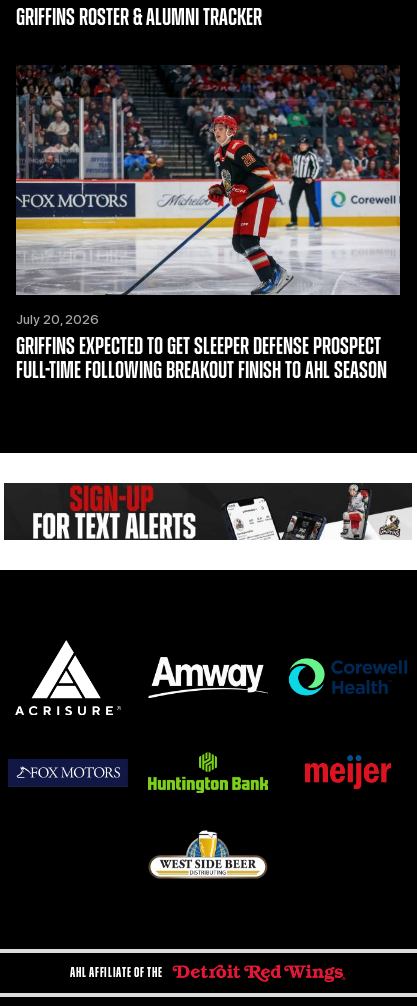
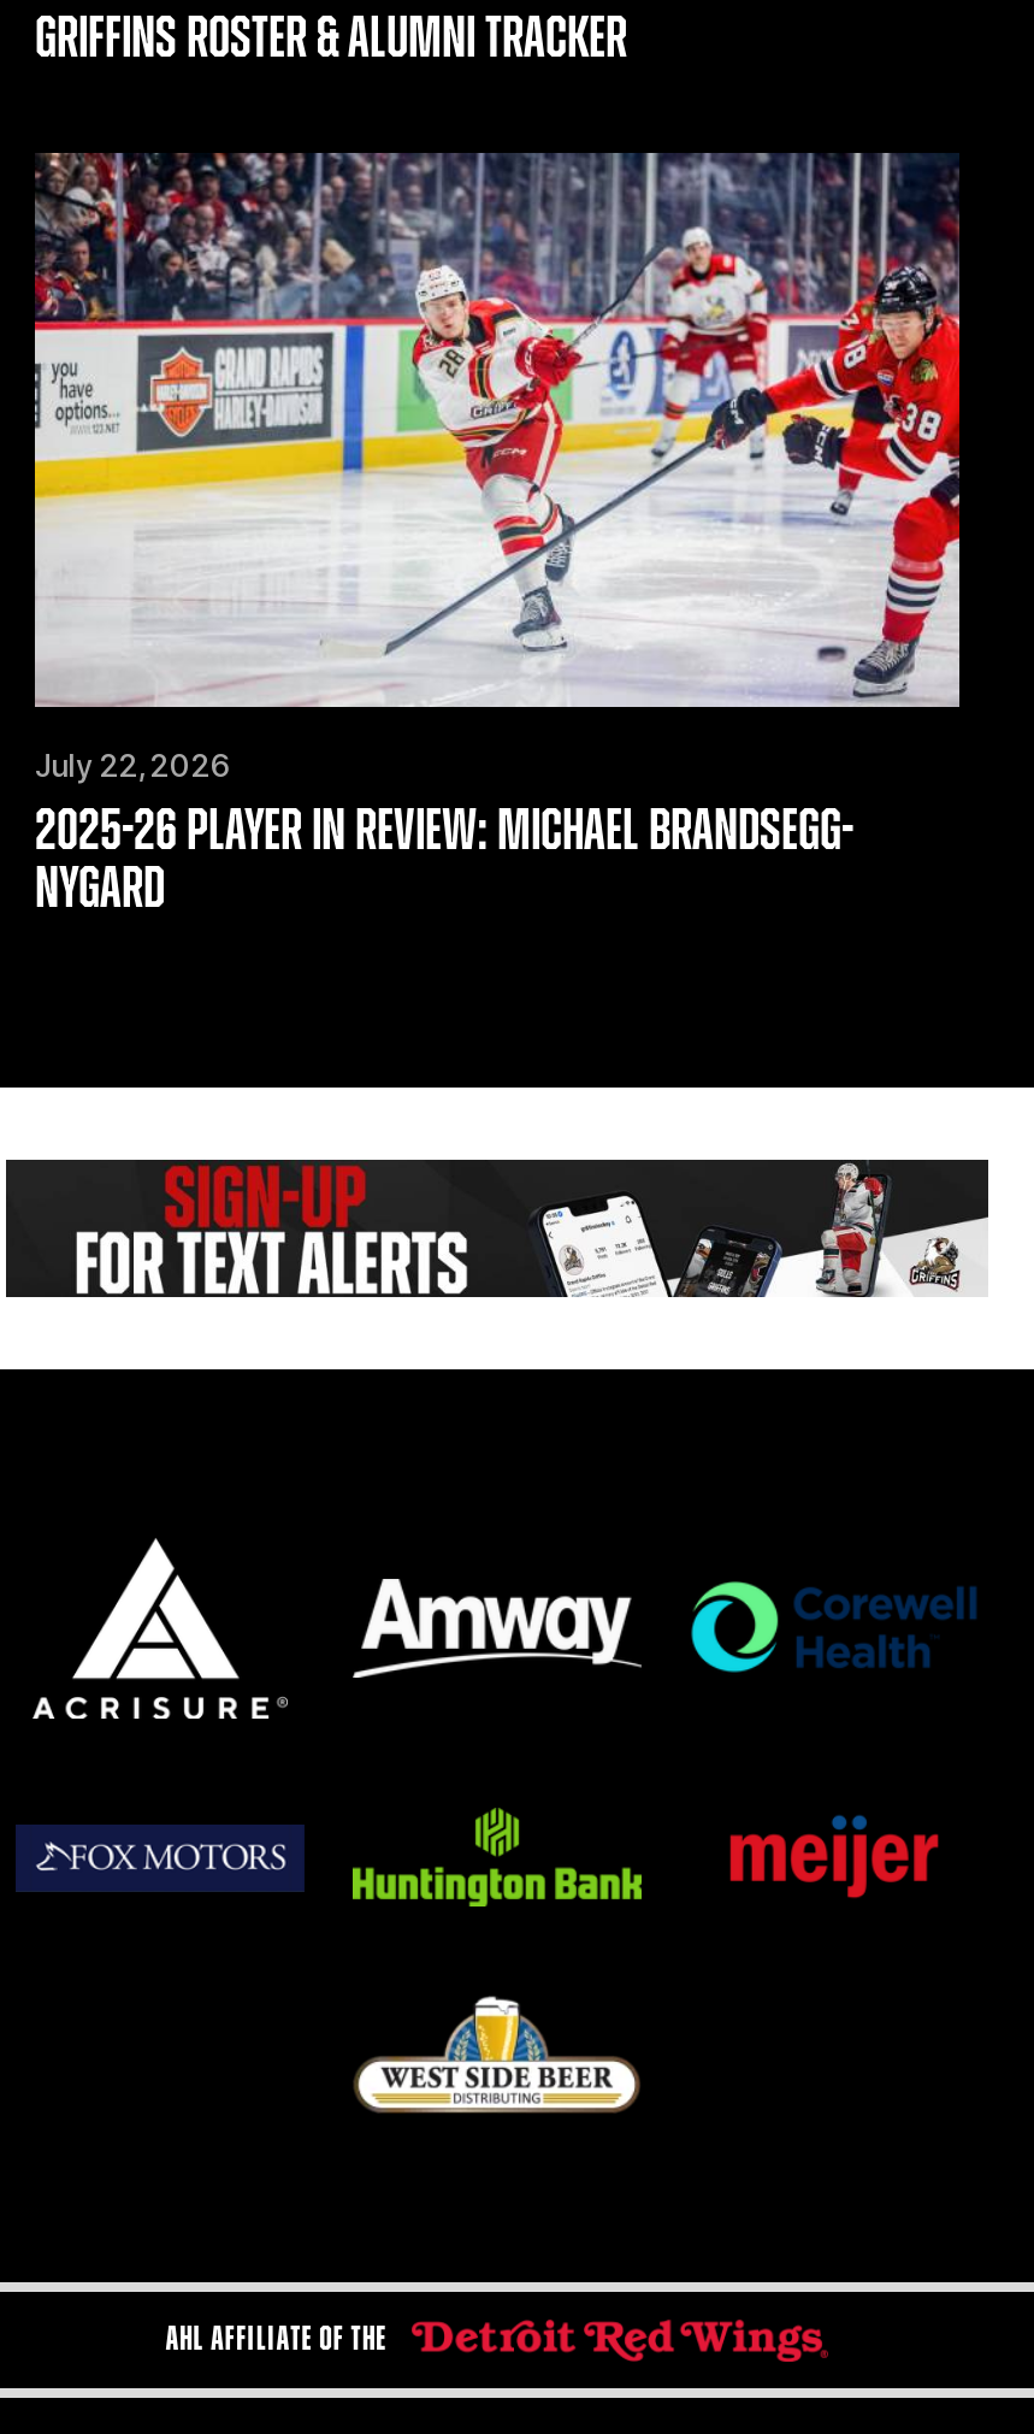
[15,65,401,383] [image] | July 20, 2026 | GRIFFINS EXPECTED TO GET SLEEPER DEFENSE PROSPECT | FULL-TIME FOLLOWING BREAKOUT FINISH TO AHL SEASON -> [33,151,962,919] [image] | July 22, 2026 | 2025-26 PLAYER IN REVIEW: MICHAEL BRANDSEGG- | NYGARD

